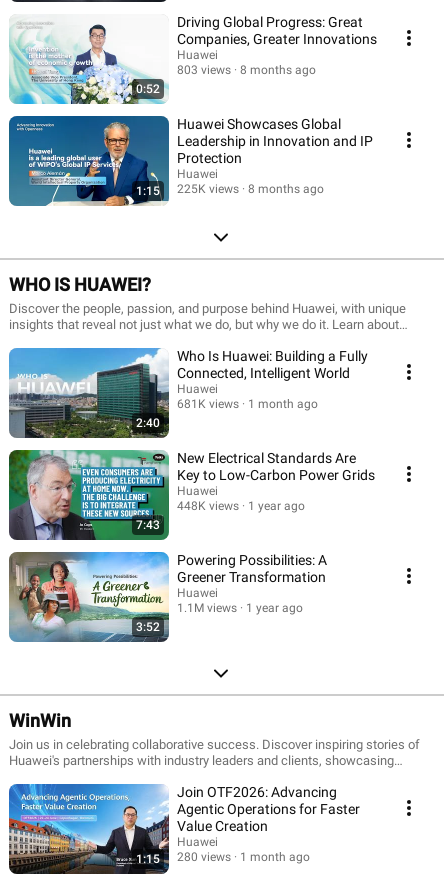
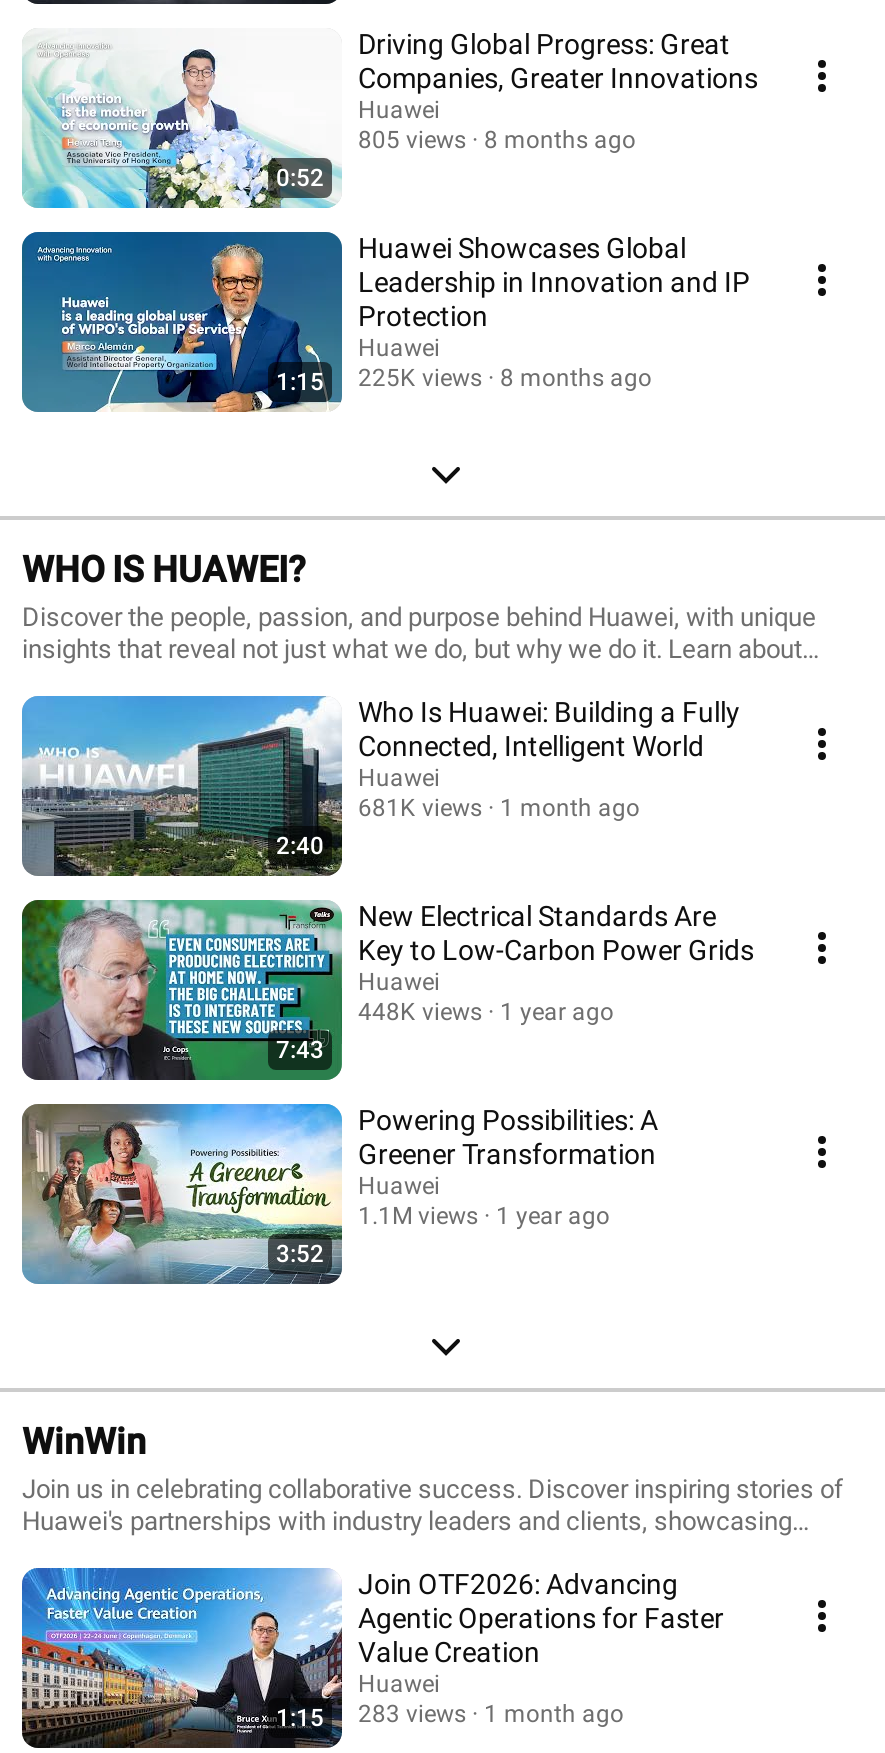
[177,63,316,77] 803 views 8 months ago -> [358,126,636,154] 805 views 8 months ago
[136,850,310,866] 1:15 280 views 1 month ago -> [276,1700,624,1732] 1:15 283 views 1 month ago

